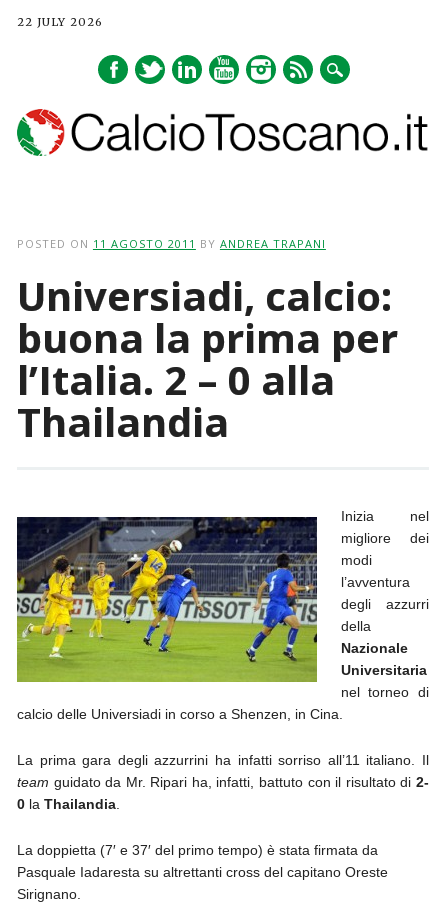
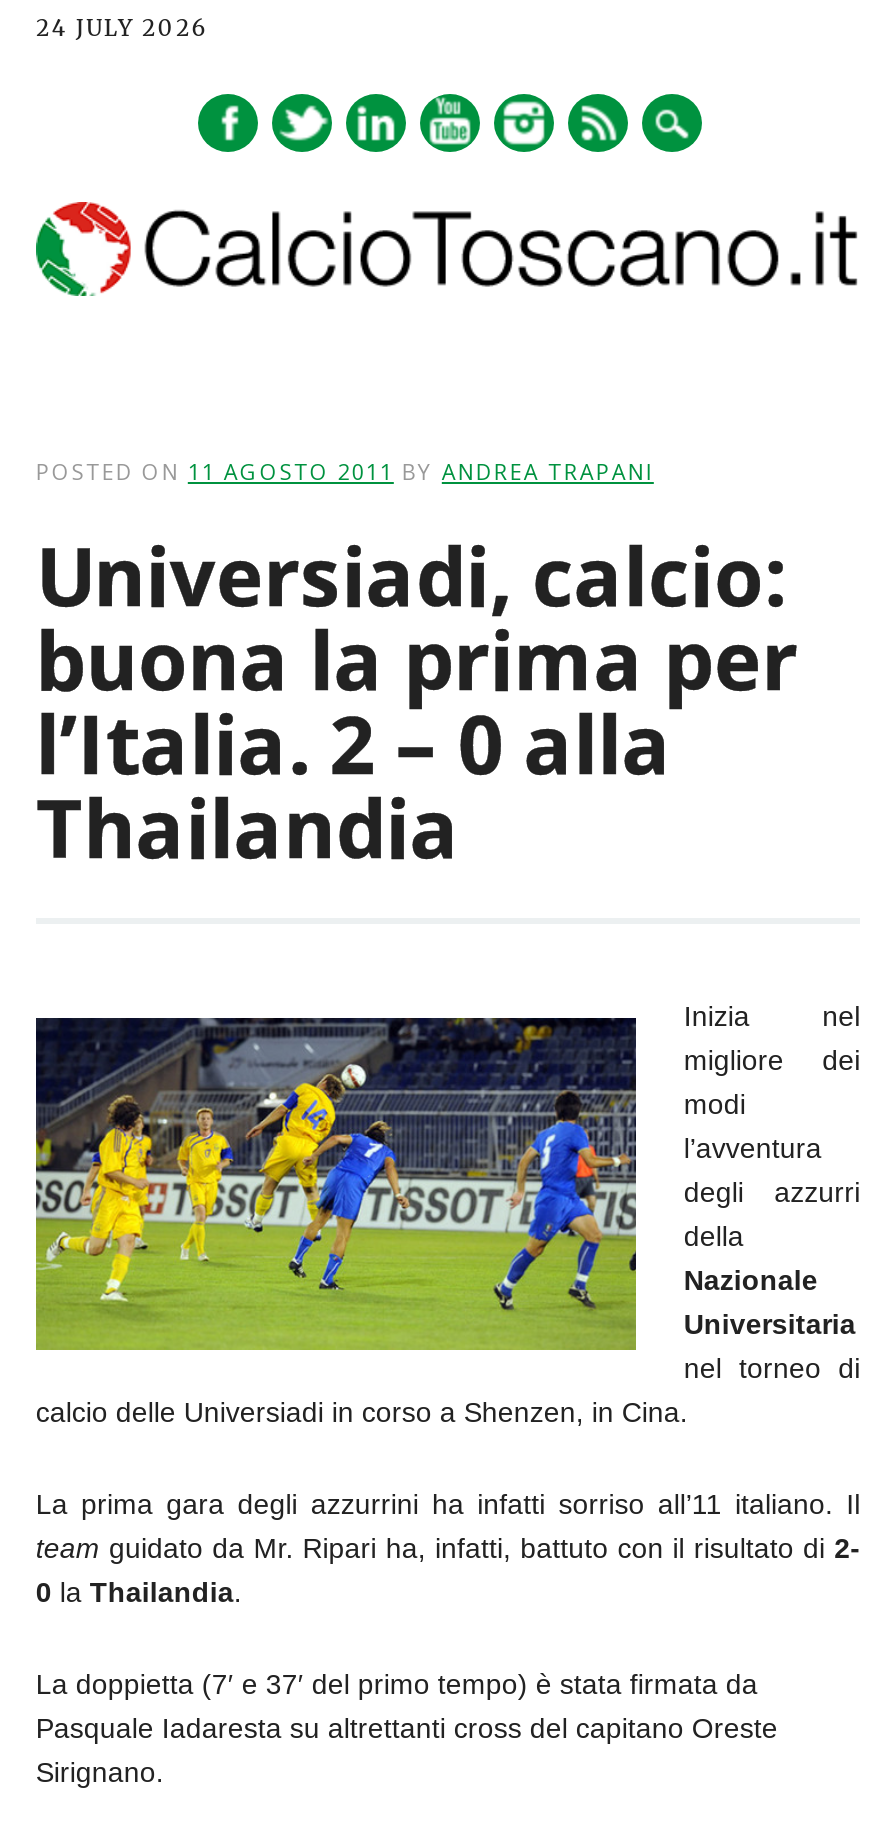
[17,15,103,29] 22 JULY 2026 -> [36,14,208,42] 24 JULY 2026

